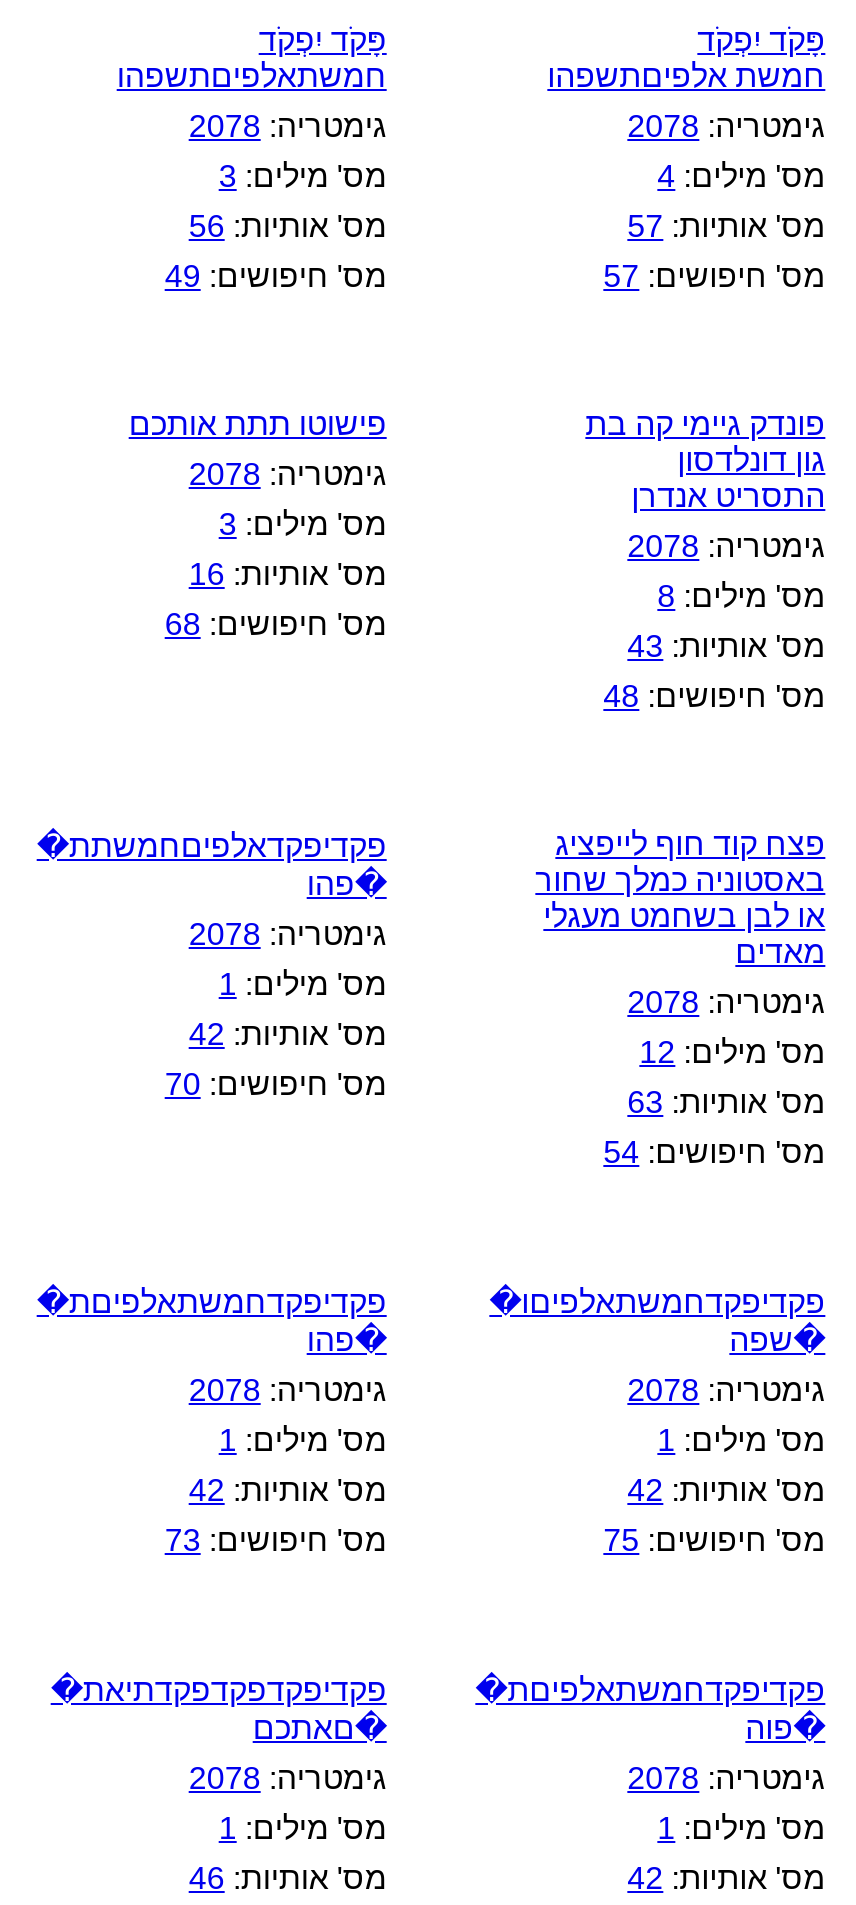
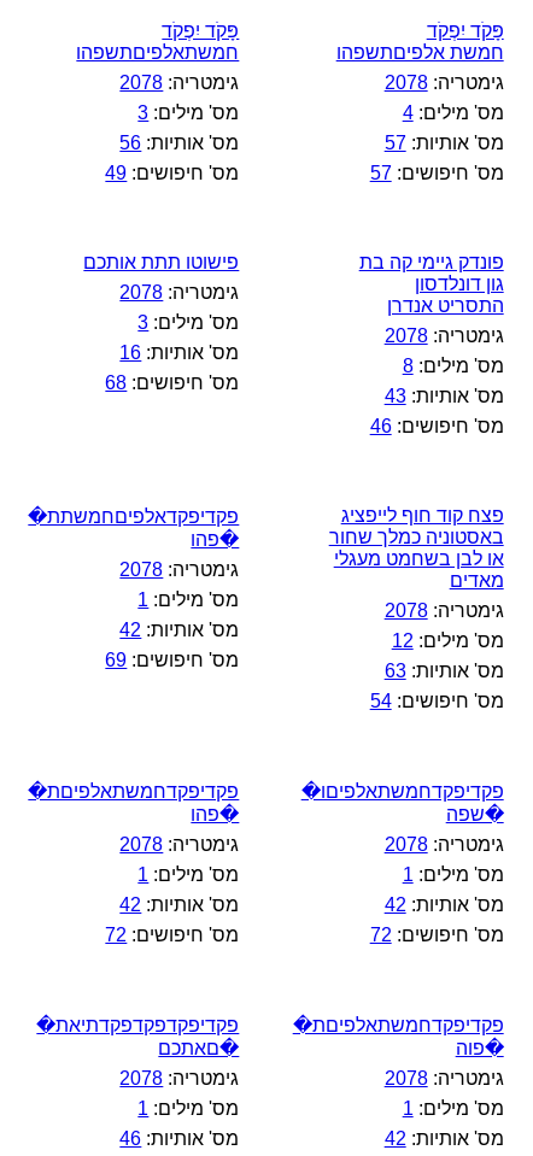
[603,679,825,713] מס' חיפושים: 48 -> [370,416,504,436] מס' חיפושים: 46
[165,1067,387,1101] מס' חיפושים: 70 -> [105,650,239,670] מס' חיפושים: 69
[165,1523,387,1557] מס' חיפושים: 73 -> [105,925,239,945] מס' חיפושים: 72
[603,1523,825,1557] מס' חיפושים: 75 -> [370,925,504,945] מס' חיפושים: 72

